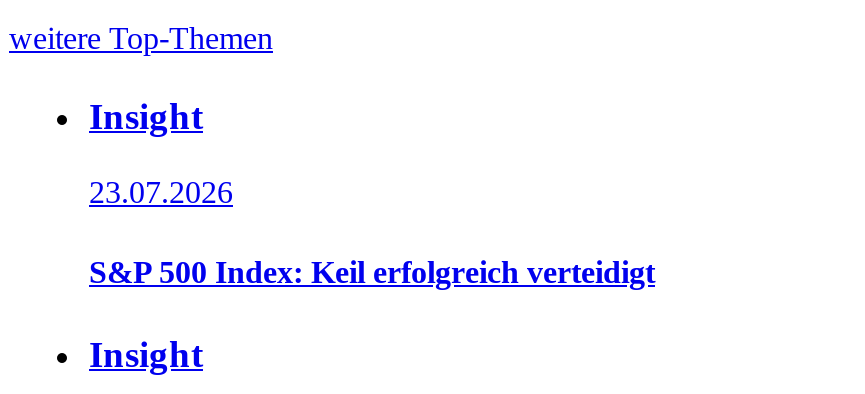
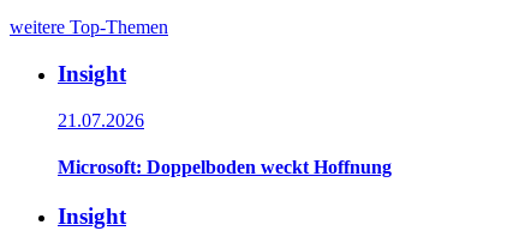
[89,176,233,210] 23.07.2026 -> [58,110,144,130] 21.07.2026
[89,255,655,289] S&P 500 Index: Keil erfolgreich verteidigt -> [58,157,392,177] Microsoft: Doppelboden weckt Hoffnung

